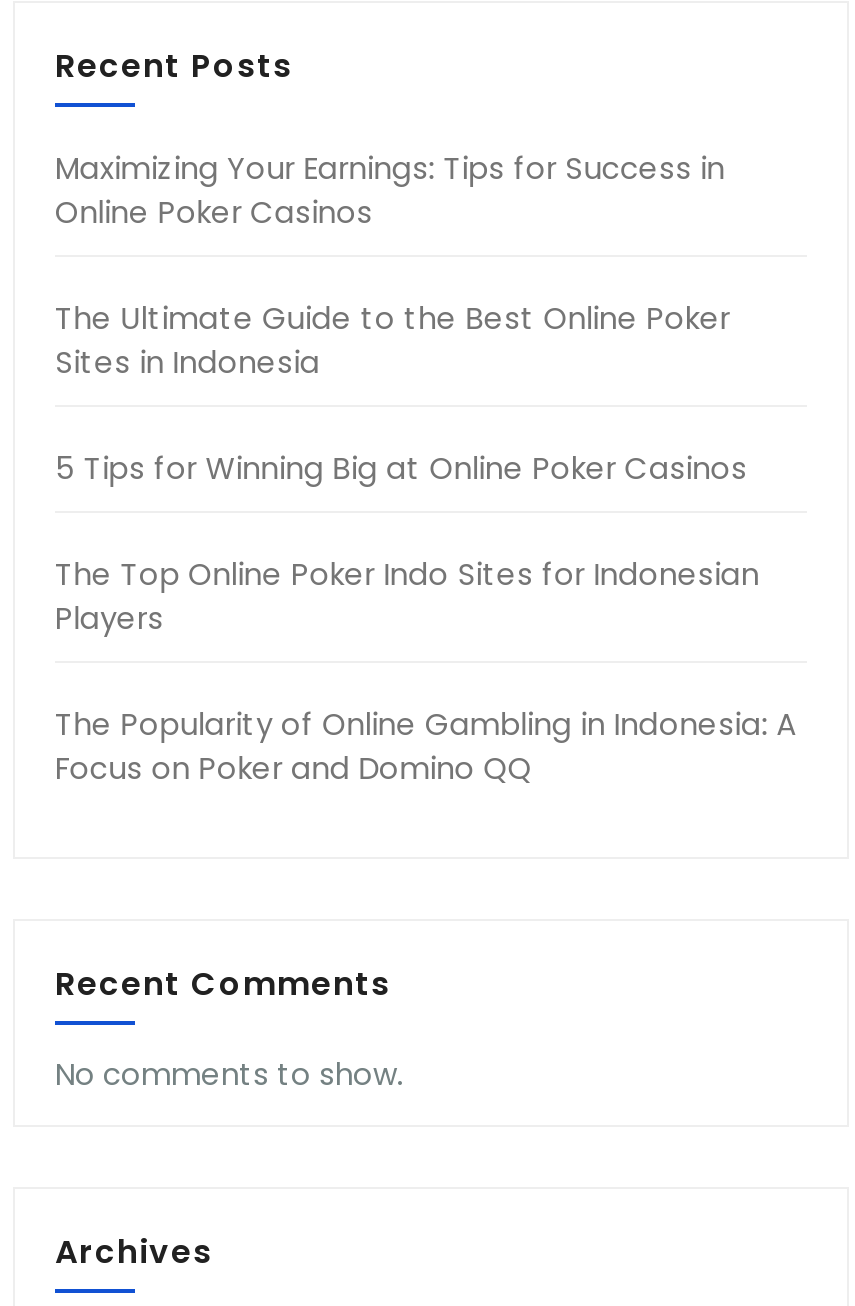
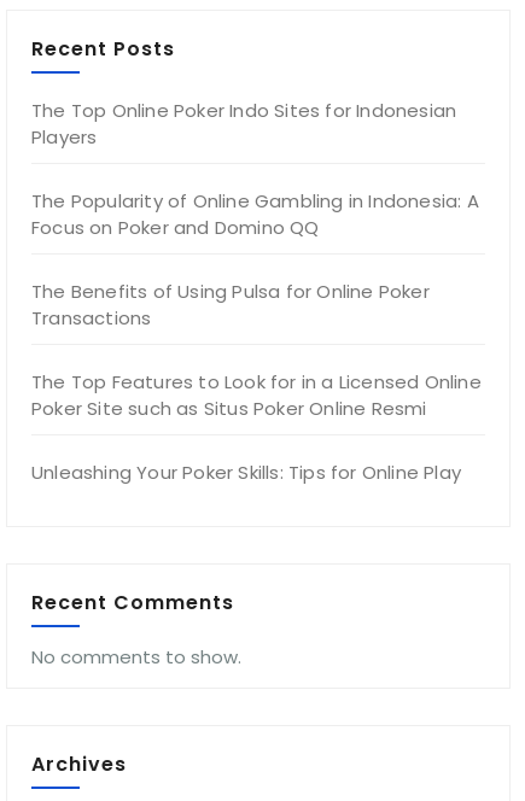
[55,147,747,489] Maximizing Your Earnings: Tips for Success in | Online Poker Casinos | The Ultimate Guide to the Best Online Poker | Sites in Indonesia | 5 Tips for Winning Big at Online Poker Casinos -> none
moved [55,553,797,789] -> [31,98,479,240]: The Top Online Poker Indo Sites for Indonesian | Players | The Popularity of Online Gambling in Indonesia: A | Focus on Poker and Domino QQ
none -> [31,279,481,485] The Benefits of Using Pulsa for Online Poker | Transactions | The Top Features to Look for in a Licensed Online | Poker Site such as Situs Poker Online Resmi | Unleashing Your Poker Skills: Tips for Online Play

